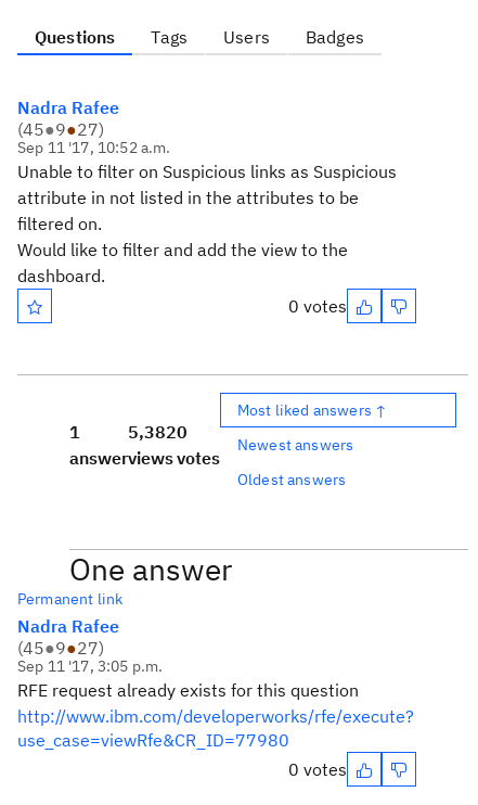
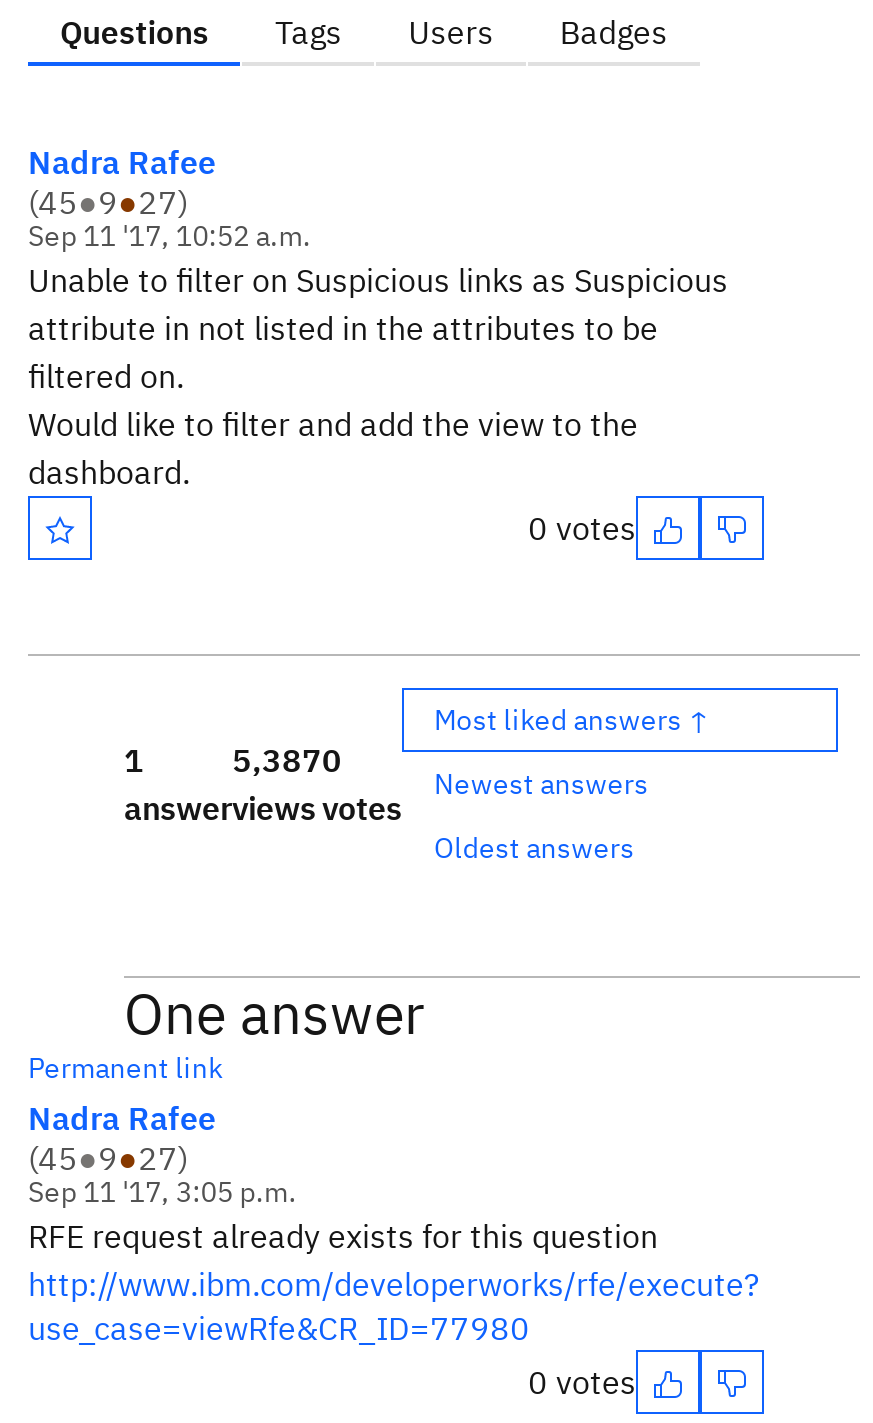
[128,421,188,443] 5,382 0 -> [232,740,342,780] 5,387 0

